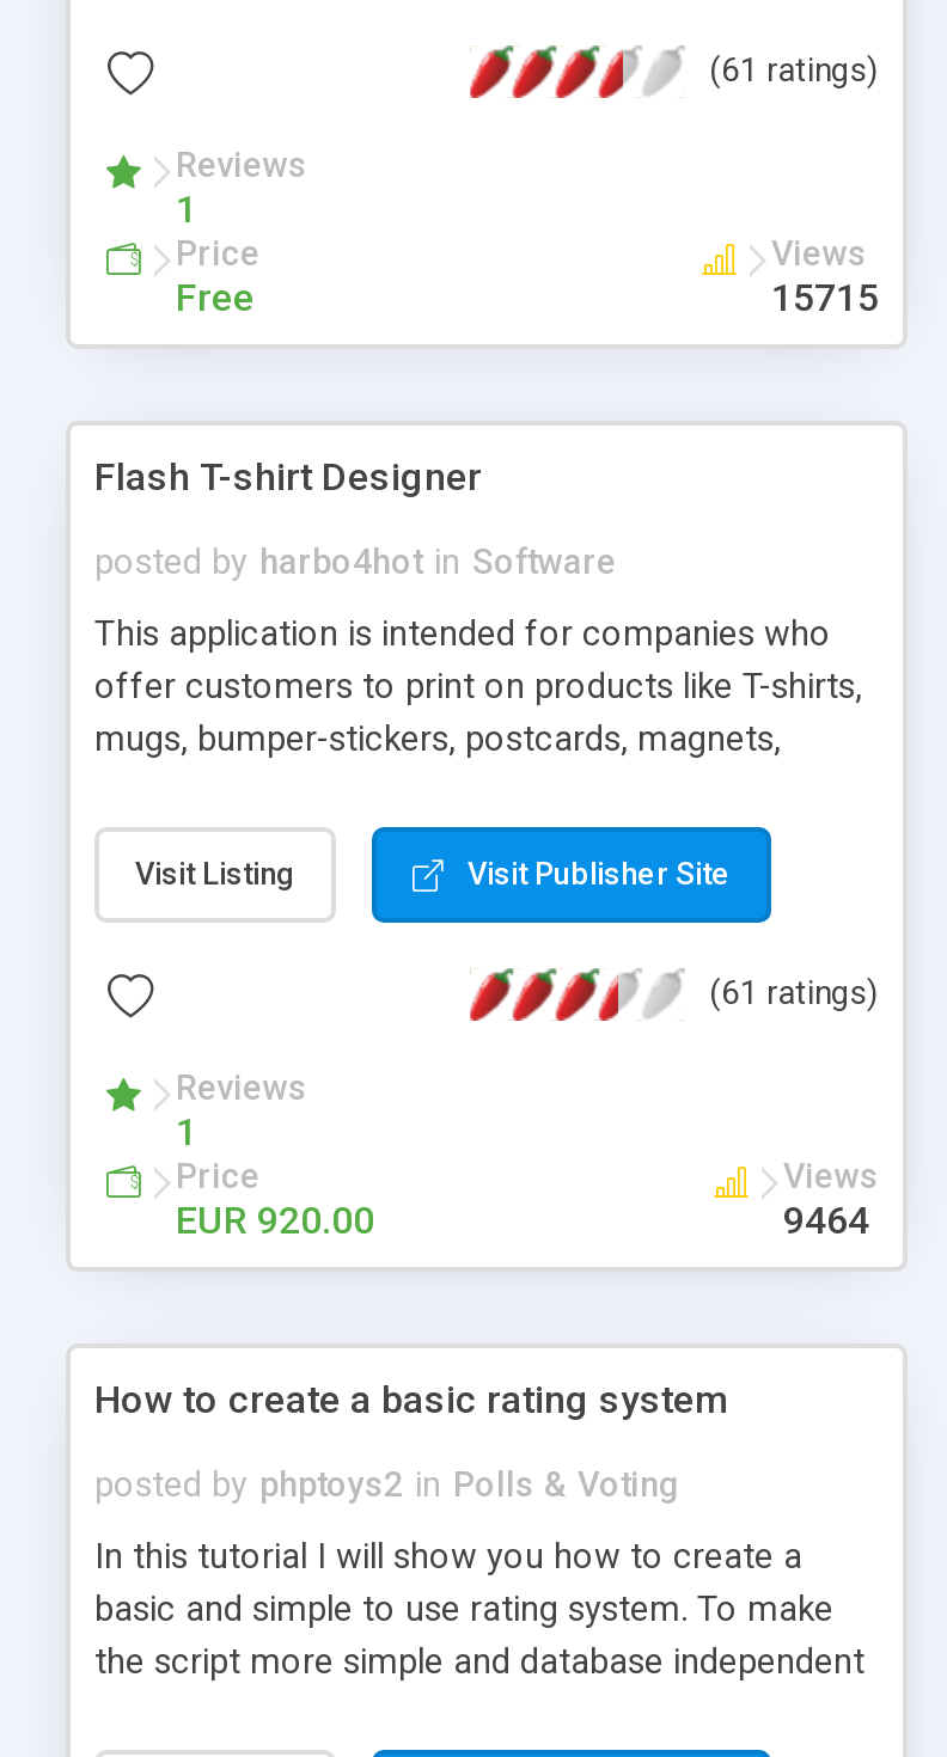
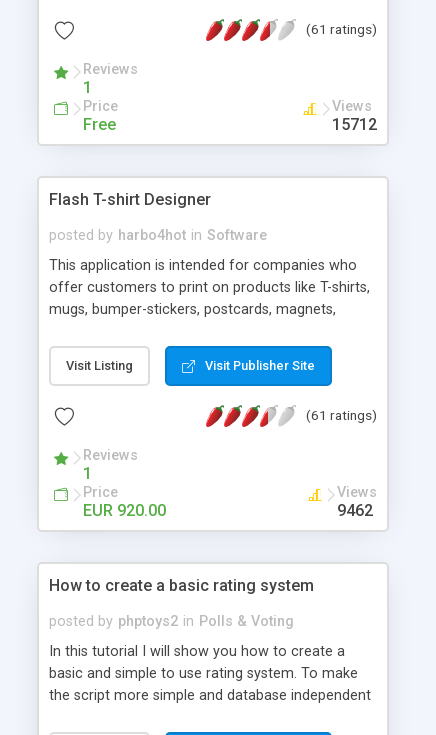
[771,274,879,320] 15715 -> [332,115,377,134] 15712
[783,1197,869,1243] 9464 -> [337,501,373,520] 9462

